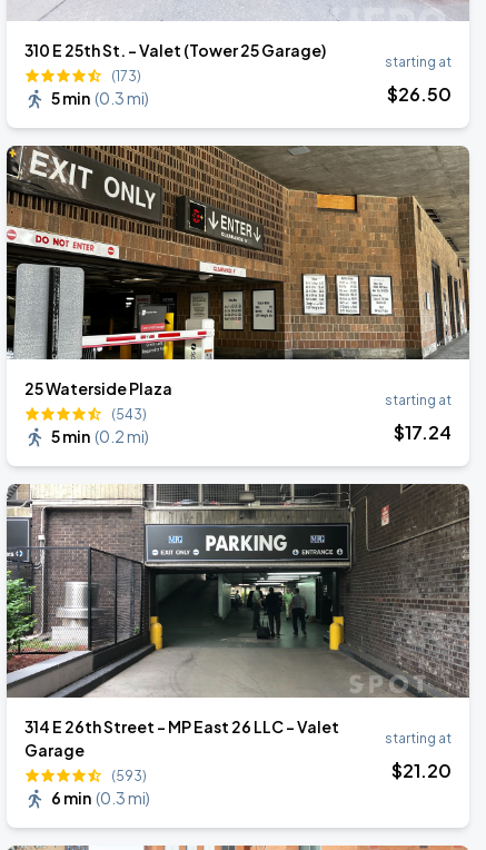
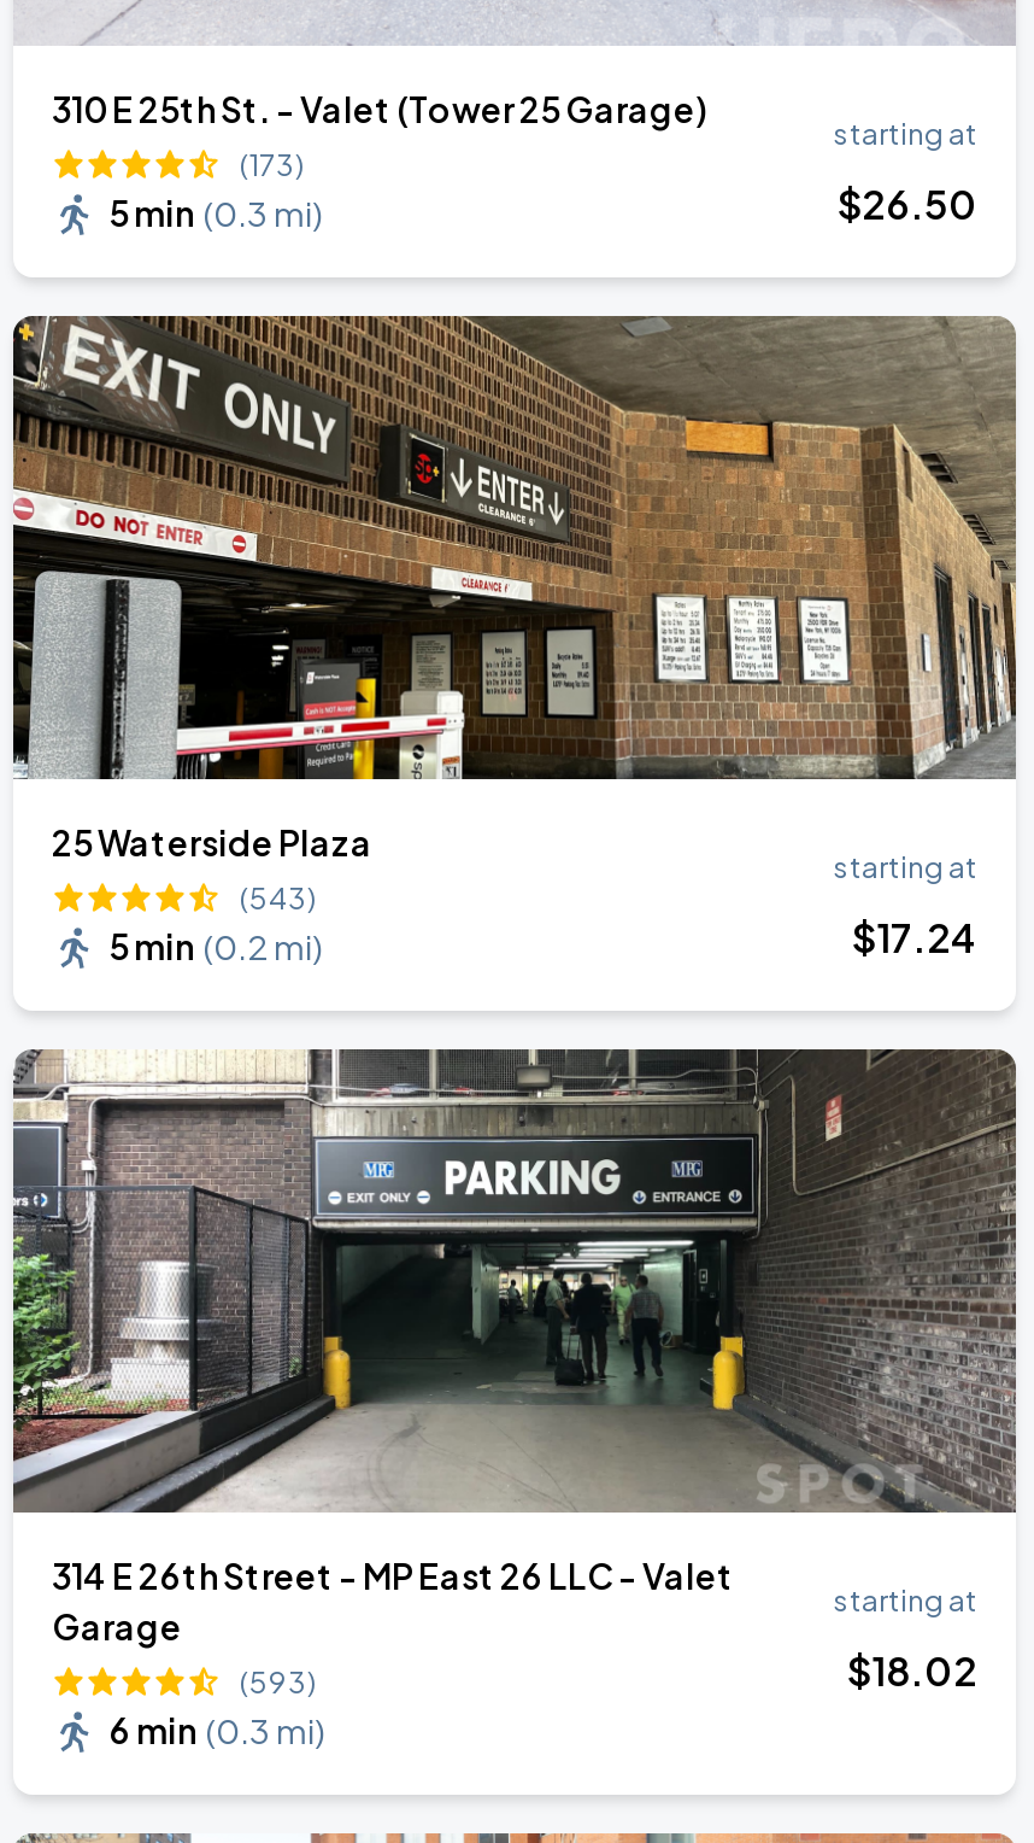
[391,759,452,782] $21.20 -> [847,1645,977,1696] $18.02

